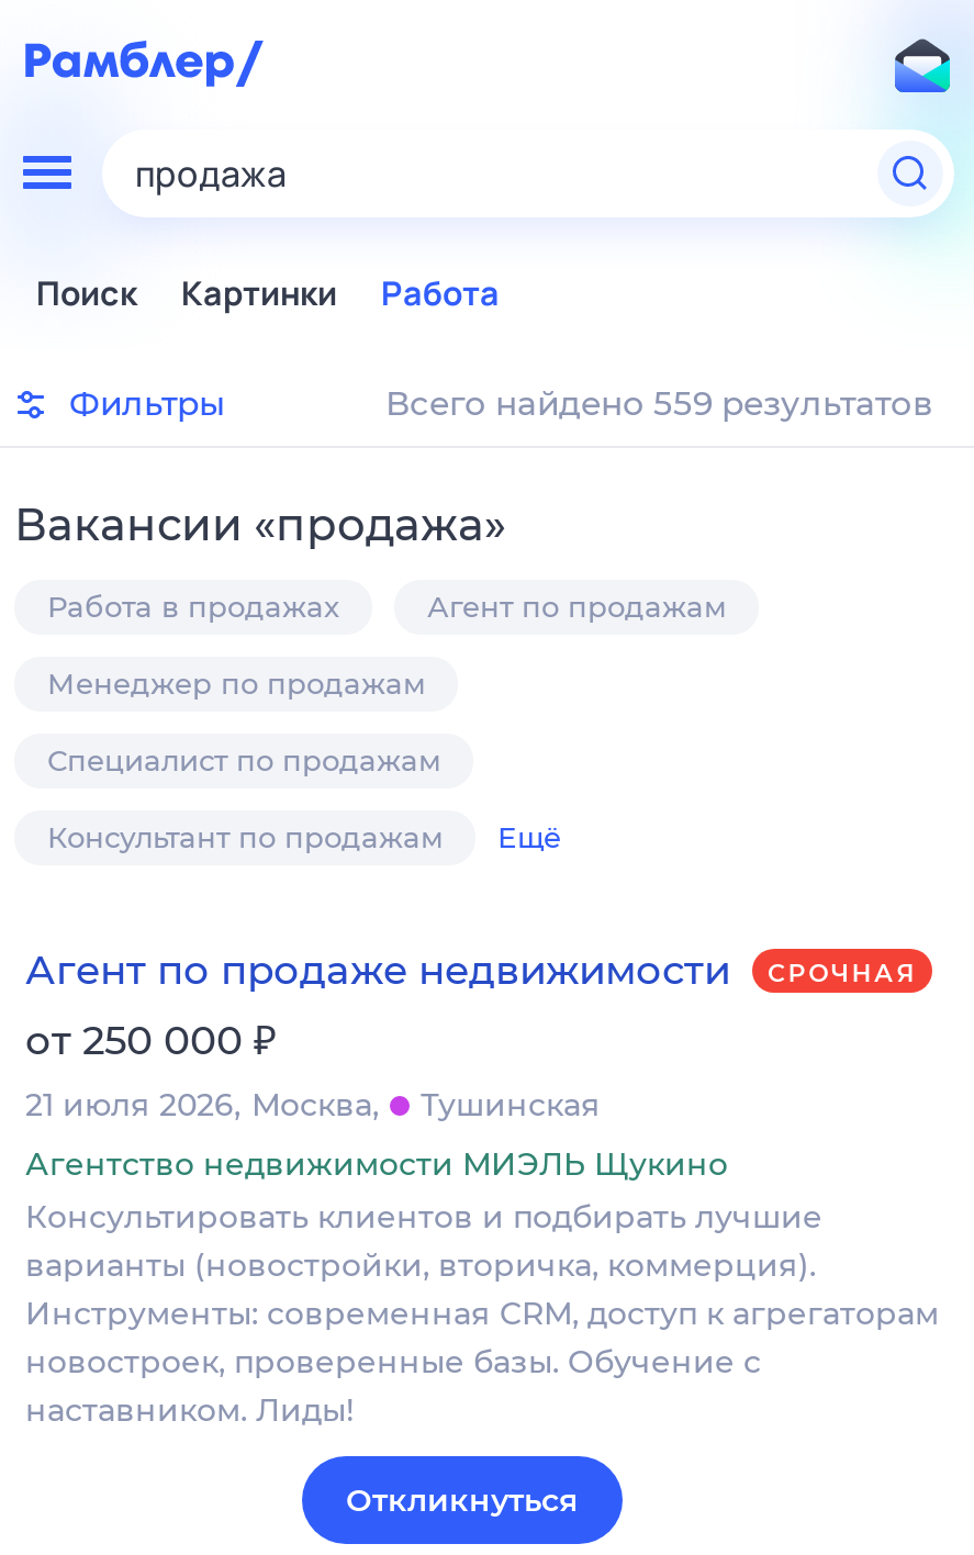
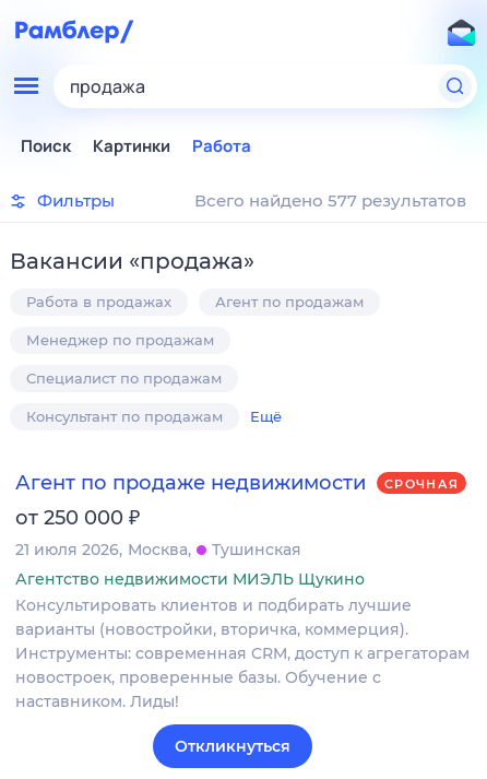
[385,382,932,424] Всего найдено 559 результатов -> [194,190,466,211] Всего найдено 577 результатов

